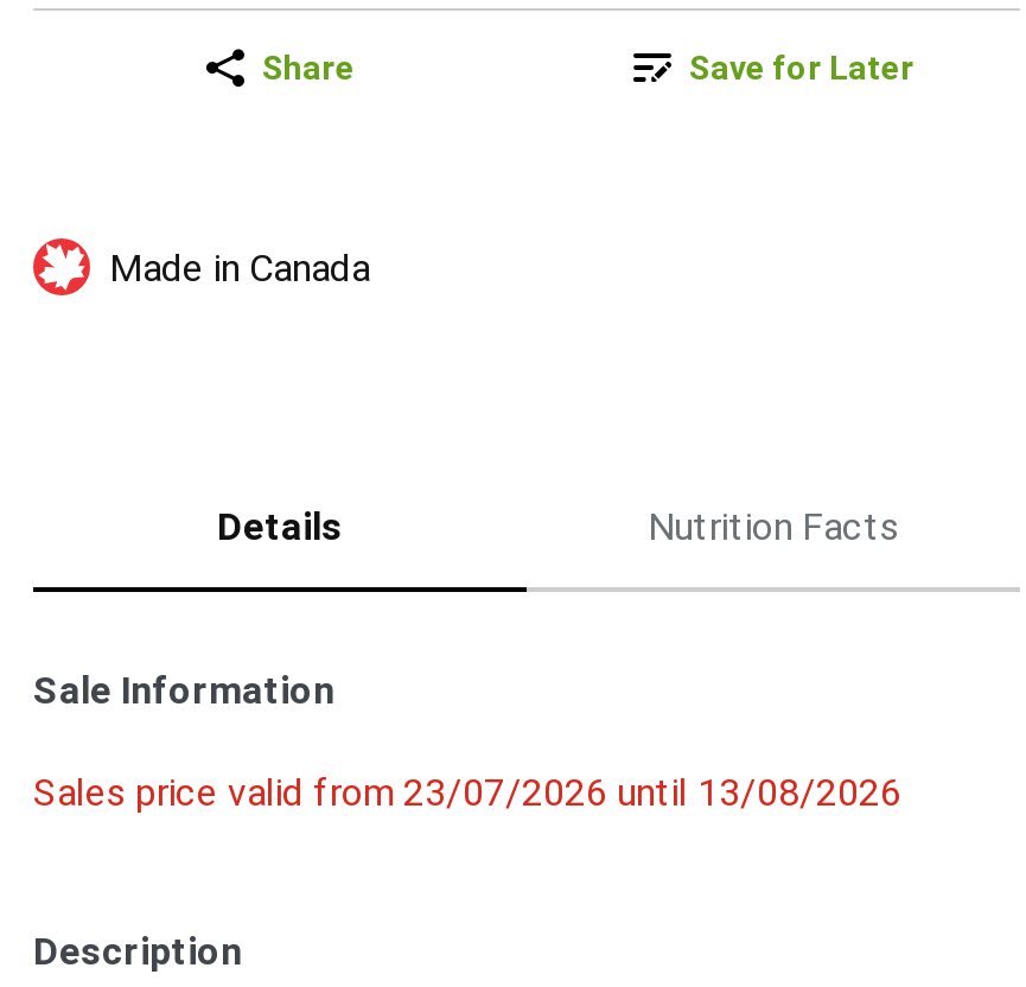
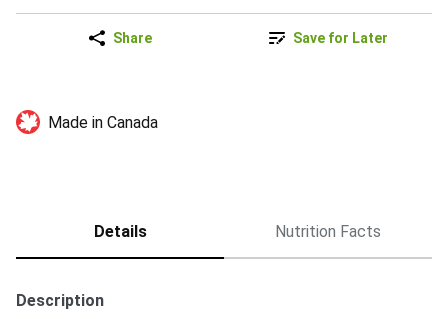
[33,668,901,815] Sale Information | Sales price valid from 23/07/2026 until 13/08/2026 -> none

